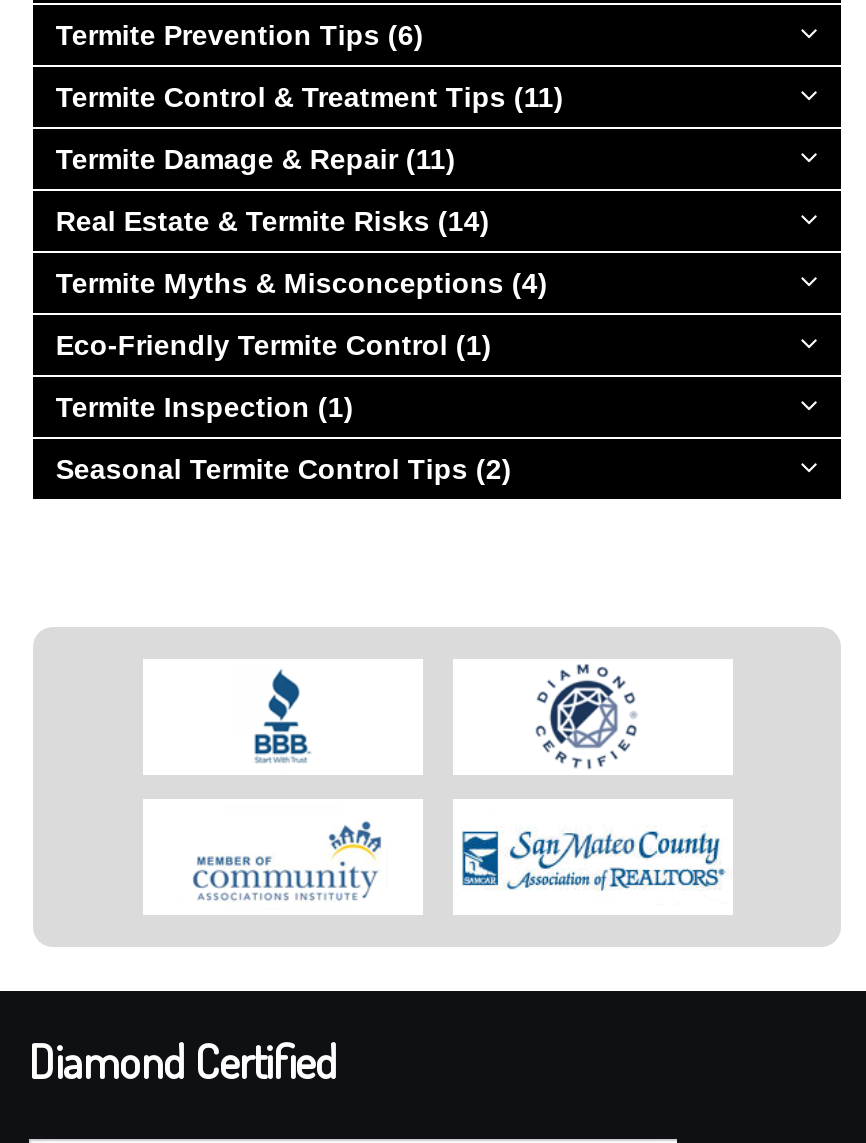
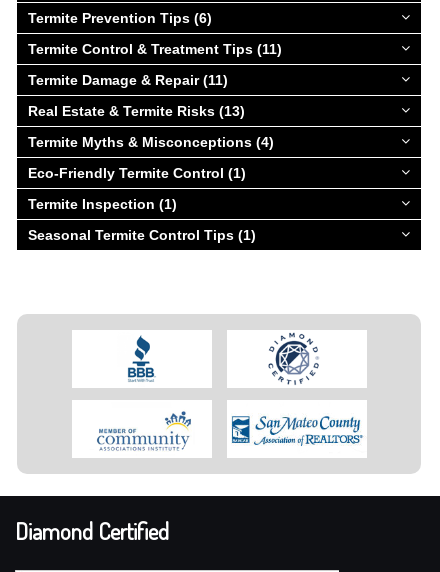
[56,204,490,236] Real Estate & Termite Risks (14) -> [28,103,245,119] Real Estate & Termite Risks (13)
[56,452,512,484] Seasonal Termite Control Tips (2) -> [28,227,256,243] Seasonal Termite Control Tips (1)

